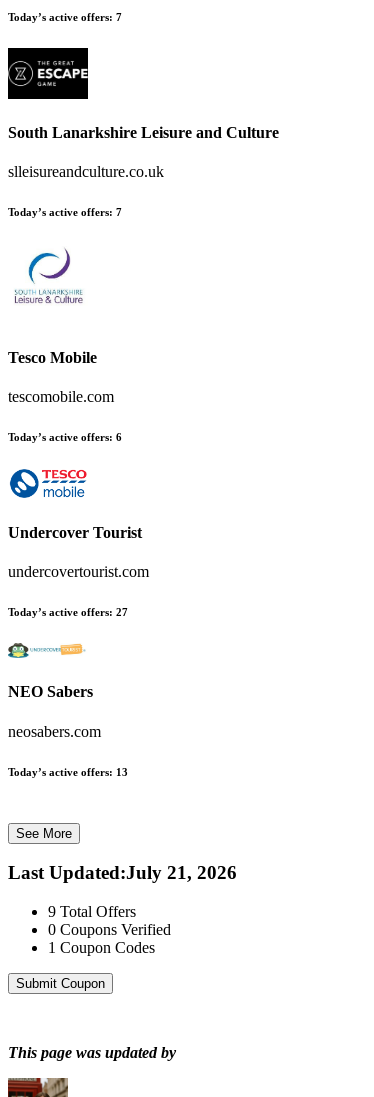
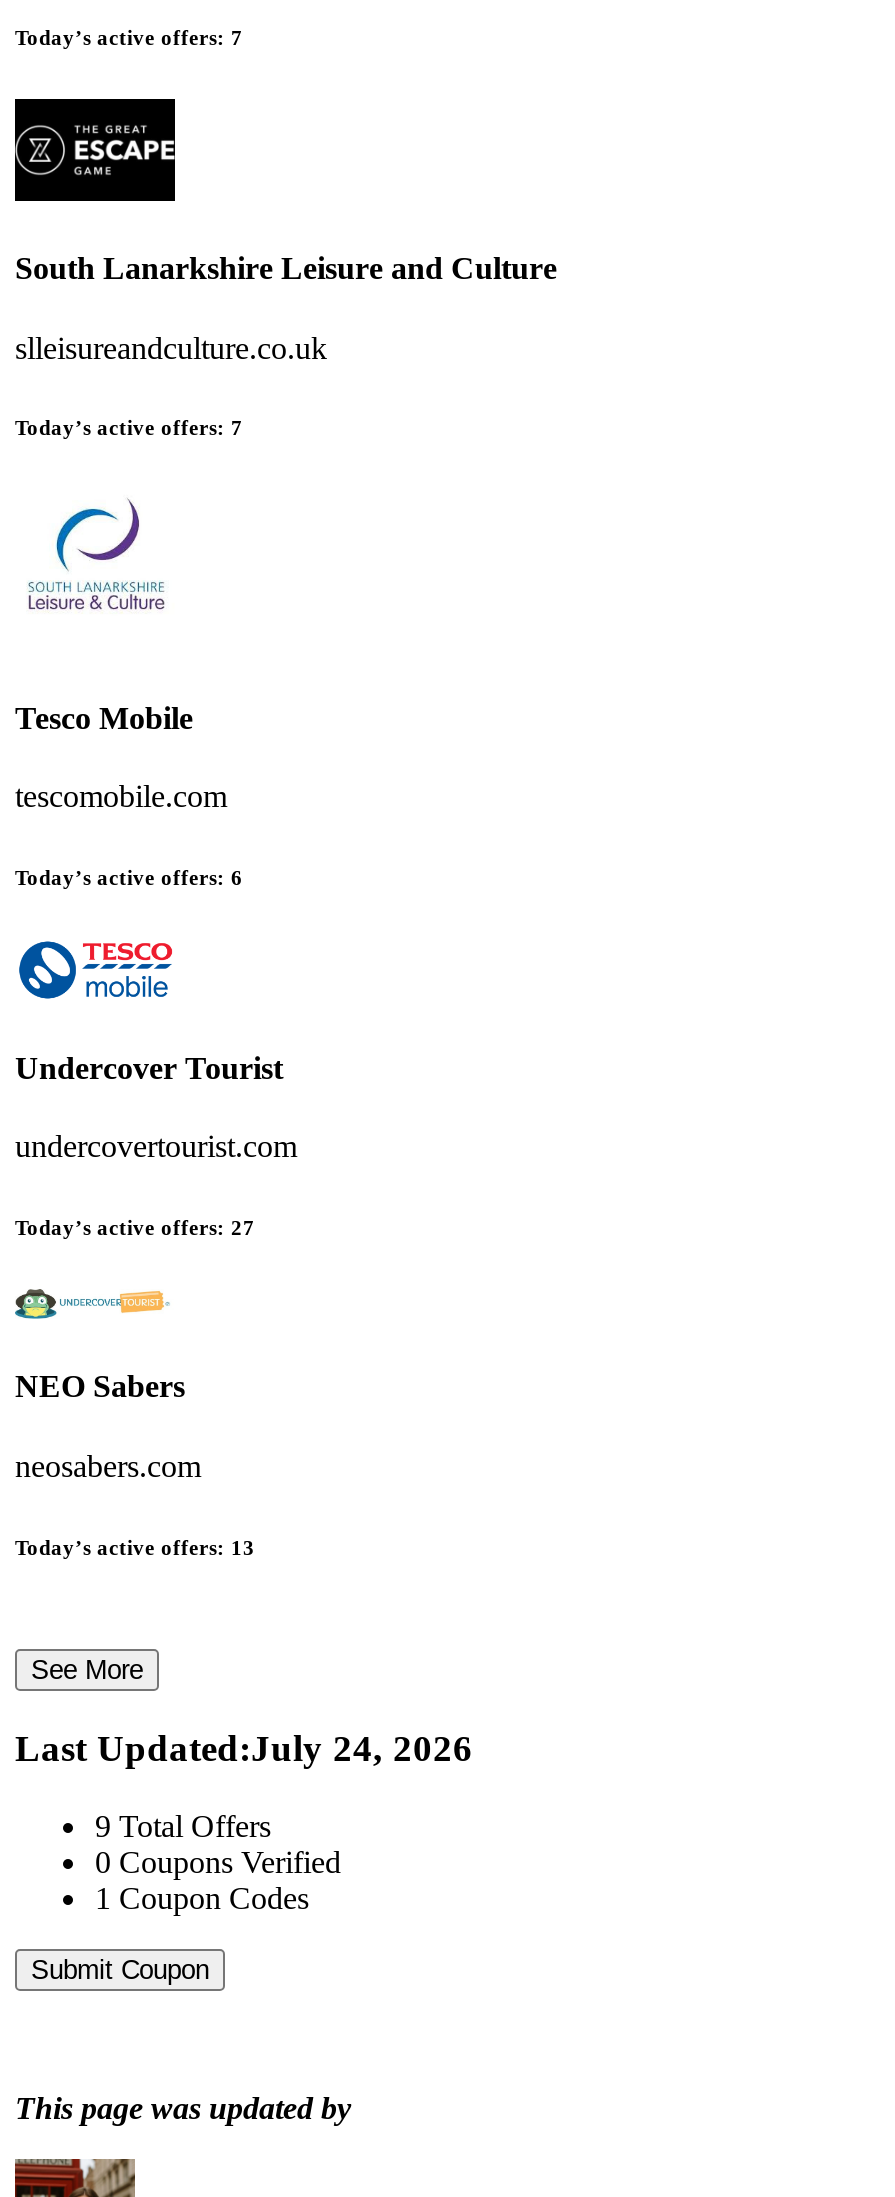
[8,862,237,883] Last Updated:July 21, 2026 -> [15,1728,473,1770] Last Updated:July 24, 2026

